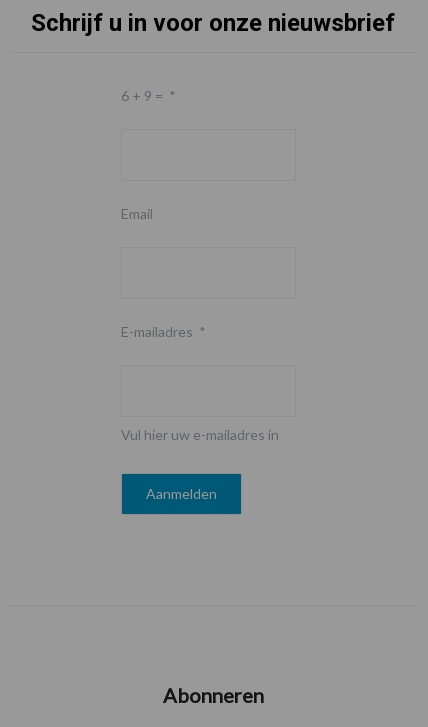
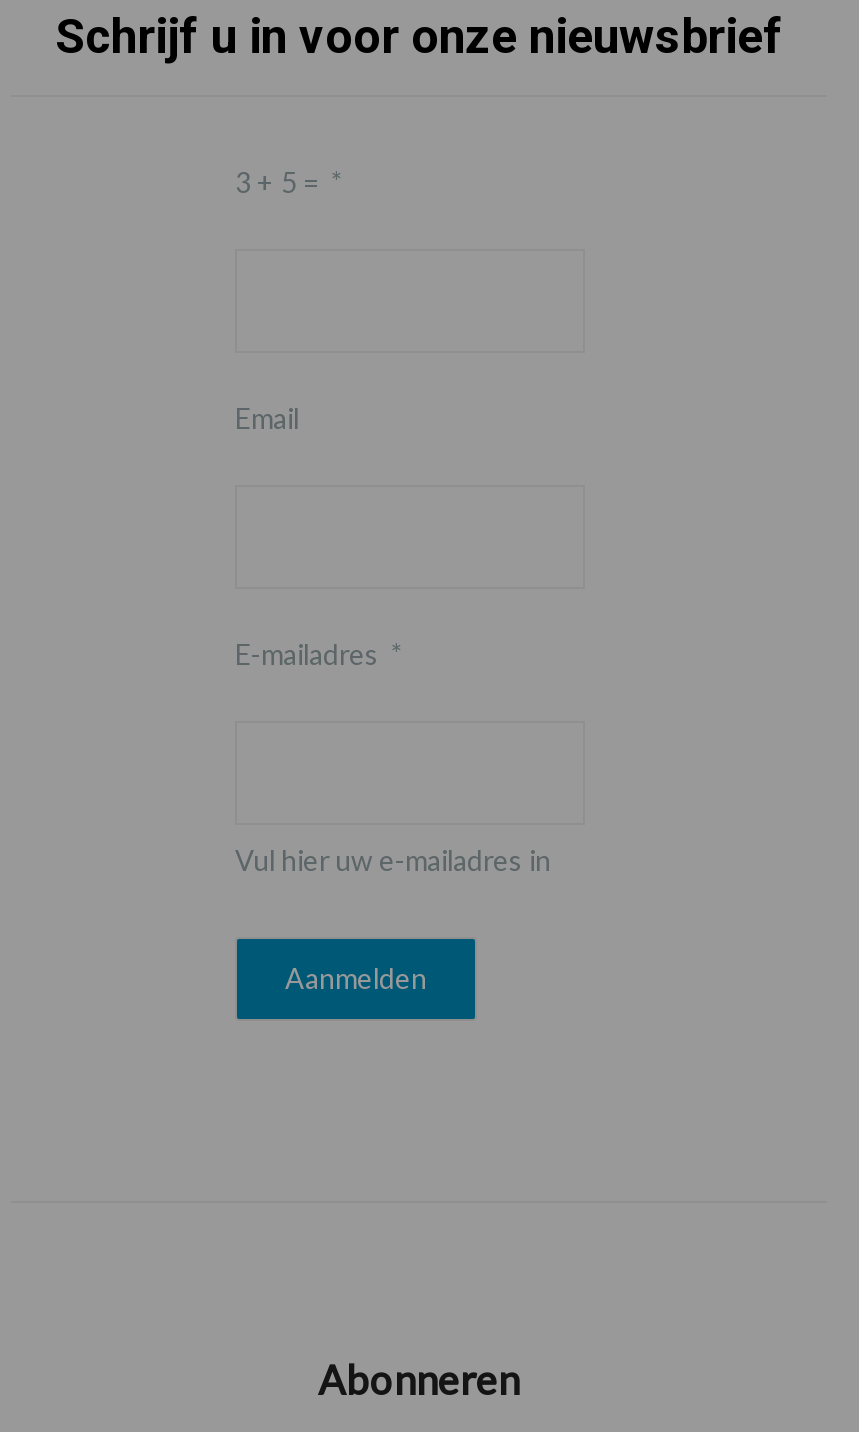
[121,87,176,104] 6 + 9 = * -> [235,164,345,198] 3 + 5 = *

